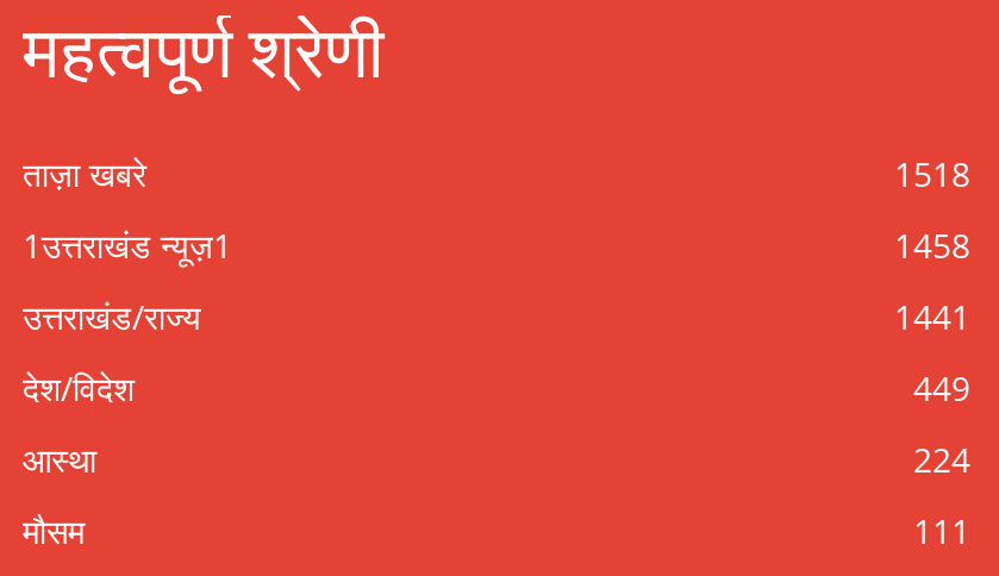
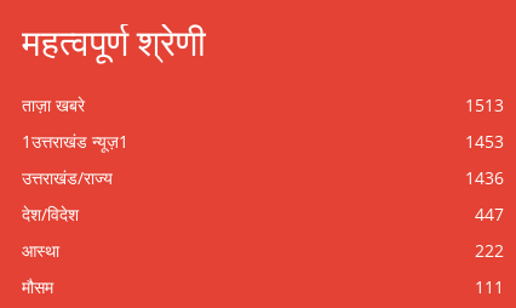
[894,152,970,197] 1518 -> [465,93,504,116] 1513
[894,223,970,269] 1458 -> [465,130,504,153] 1453
[894,295,970,340] 1441 -> [465,166,504,189] 1436
[913,366,970,412] 449 -> [475,202,504,225] 447
[913,438,970,483] 224 -> [475,239,504,262] 222

